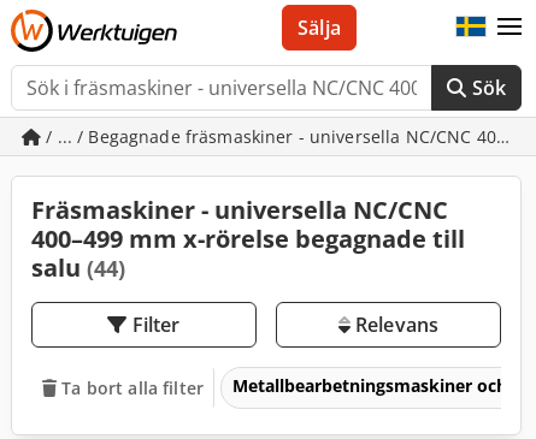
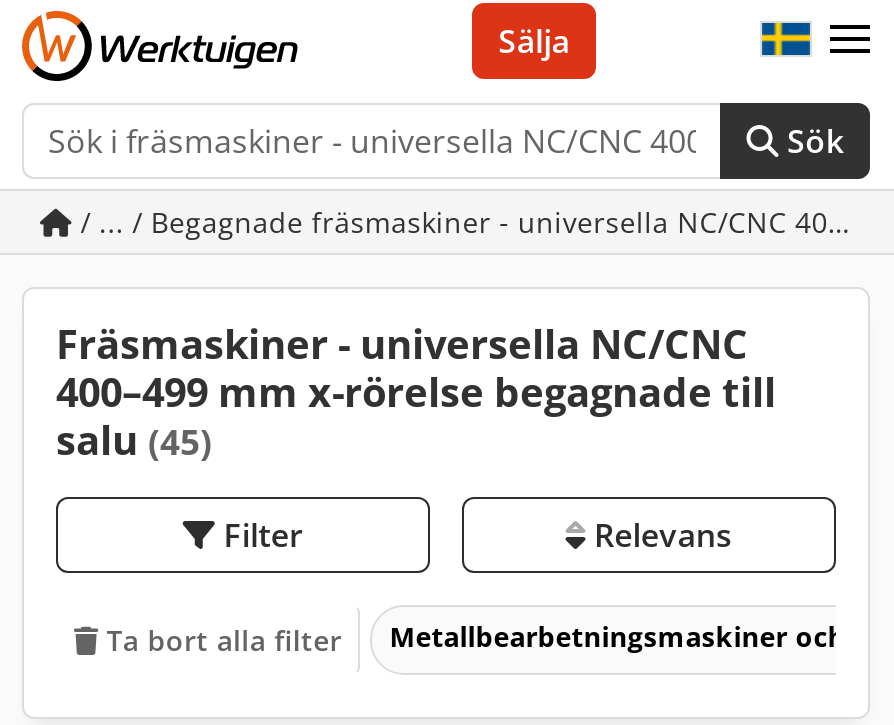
[31,251,125,284] salu (44) -> [56,413,212,467] salu (45)

